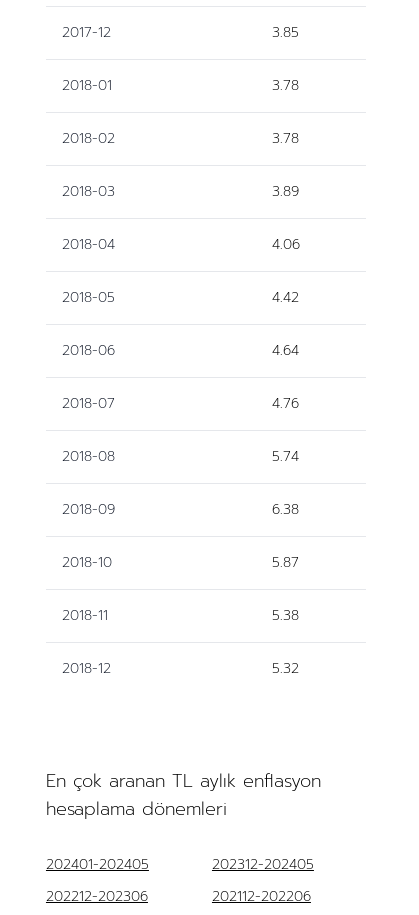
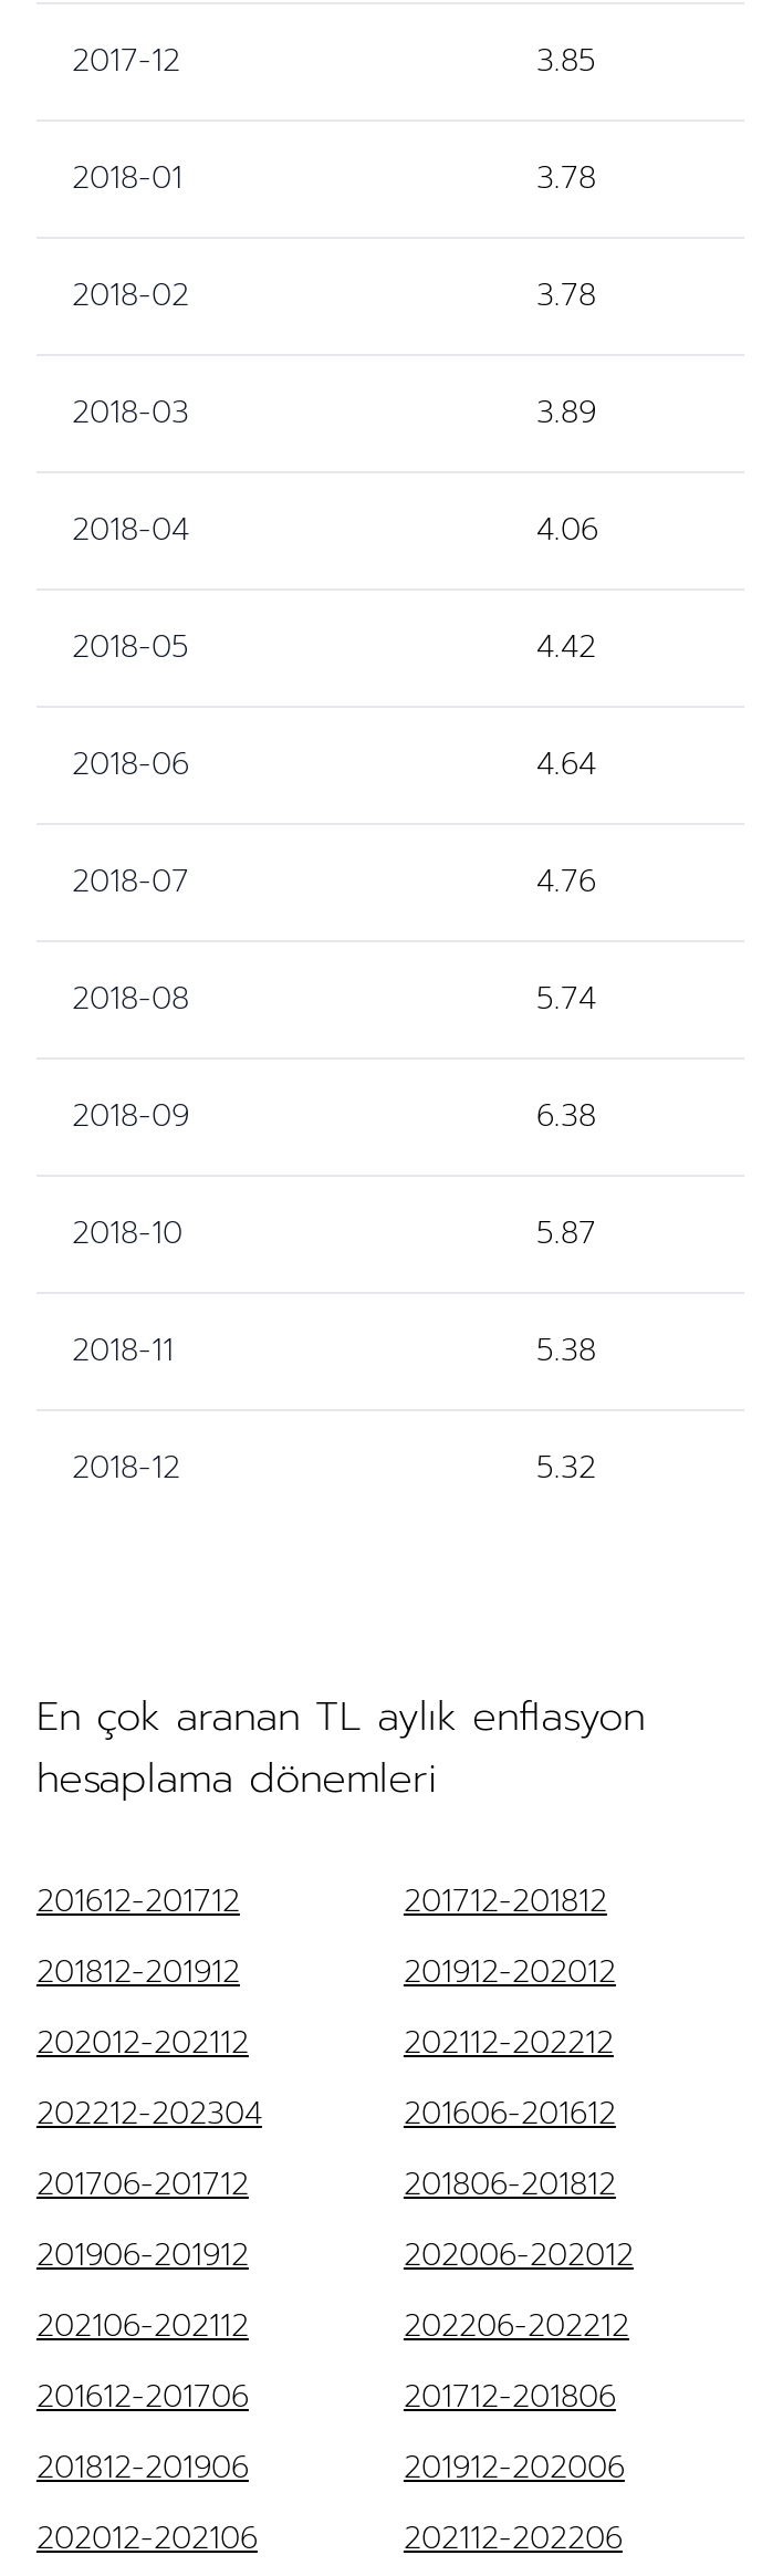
[46,854,314,907] 202401-202405 | 202312-202405 | 202212-202306 -> [36,1878,634,2562] 201612-201712 | 201712-201812 | 201812-201912 | 201912-202012 | 202012-202112 | 202112-202212 | 202212-202304 | 201606-201612 | 201706-201712 | 201806-201812 | 201906-201912 | 202006-202012 | 202106-202112 | 202206-202212 | 201612-201706 | 201712-201806 | 201812-201906 | 201912-202006 | 202012-202106

